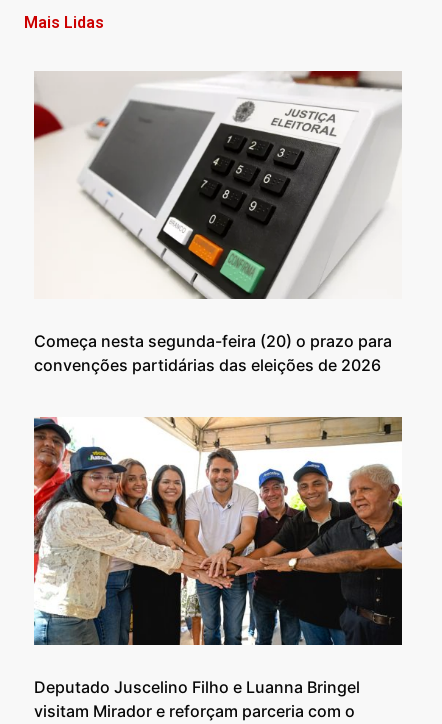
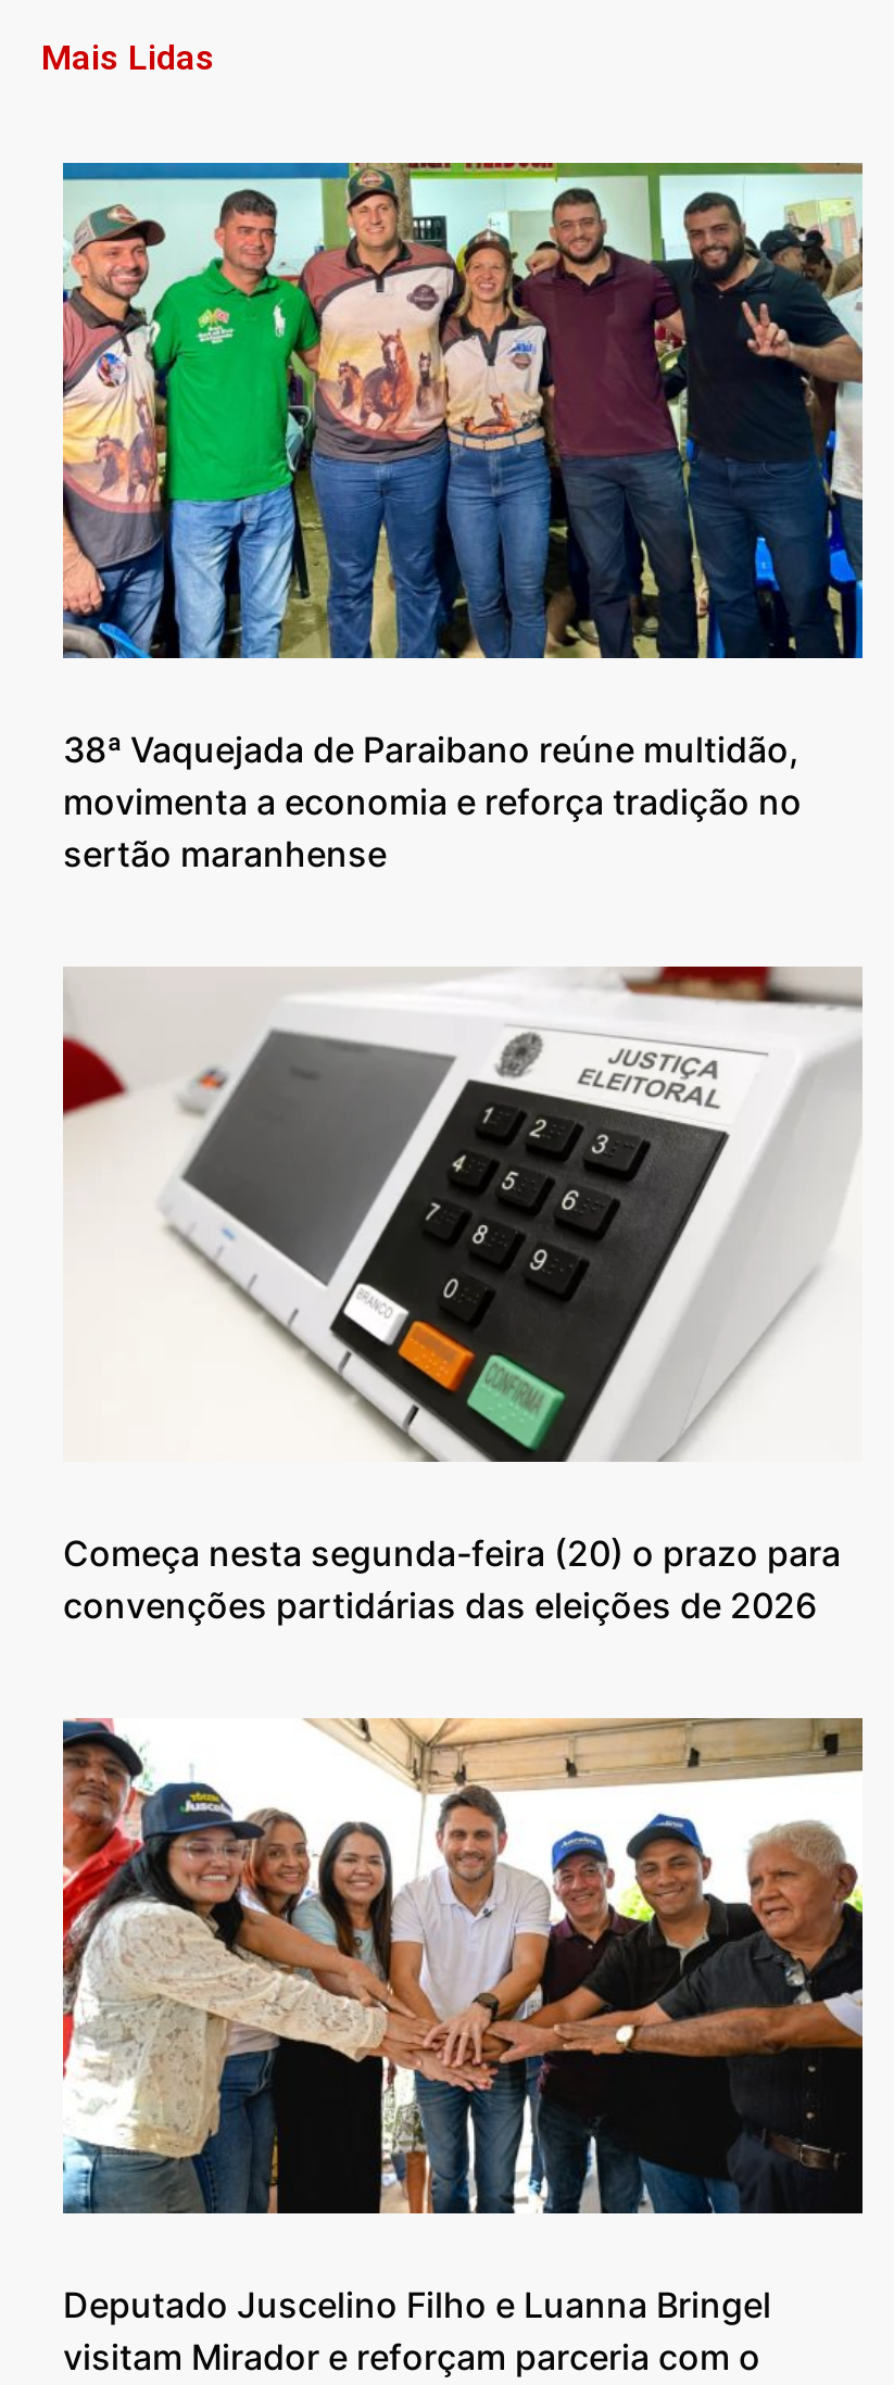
none -> [61,160,865,875] [image] | 38ª Vaquejada de Paraibano reúne multidão, | movimenta a economia e reforça tradição no | sertão maranhense

